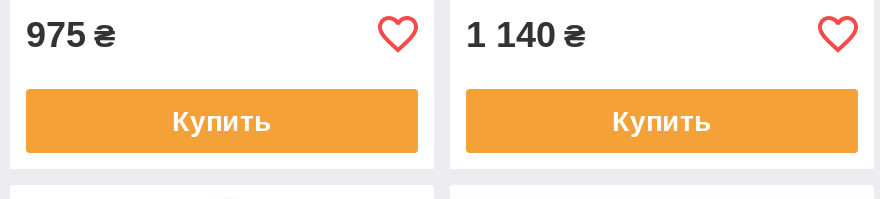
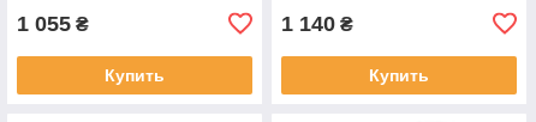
[26,15,116,55] 975 ₴ -> [17,12,89,36] 1 055 ₴

